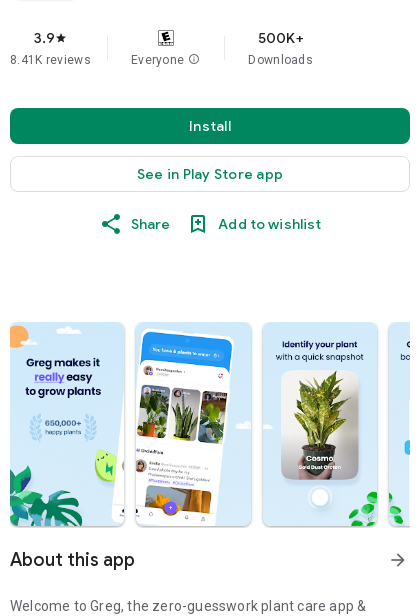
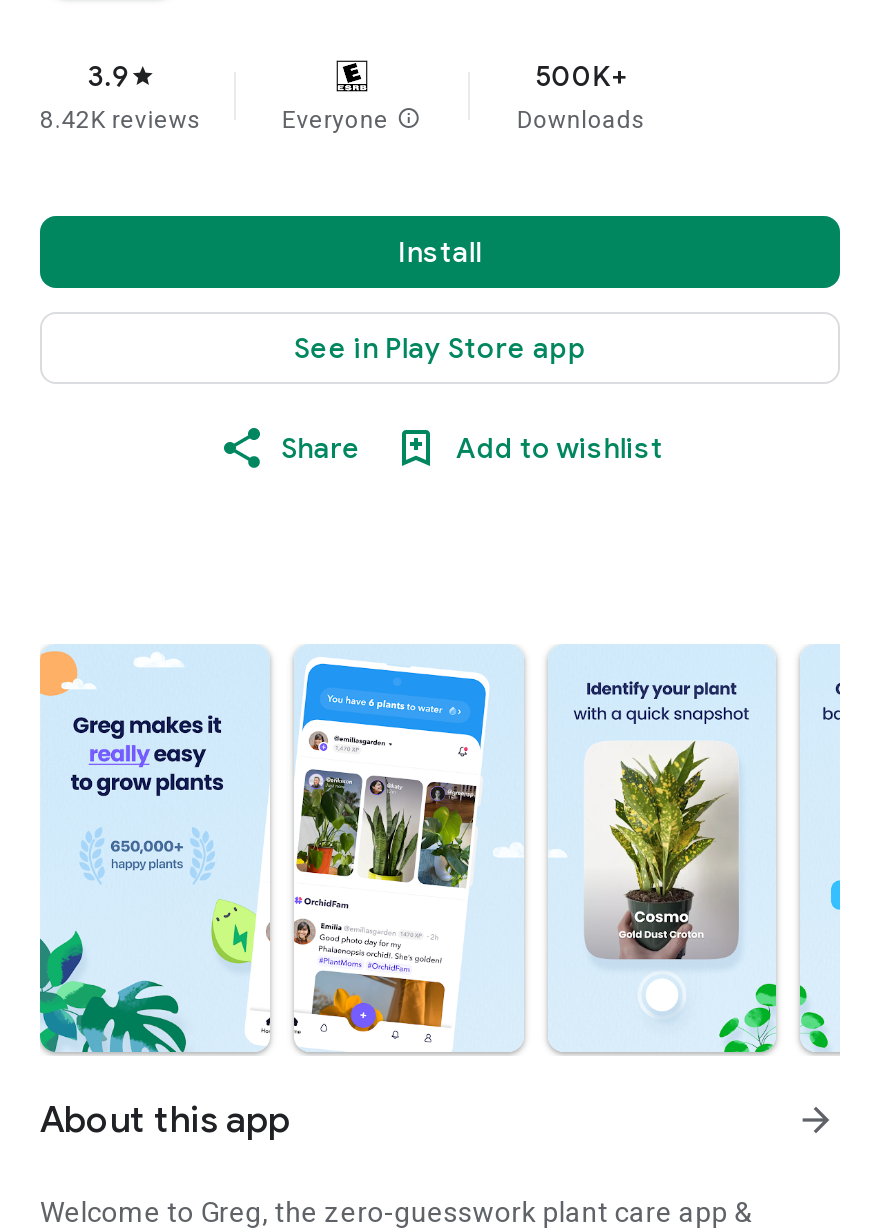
[10,53,91,67] 8.41K reviews -> [40,106,202,134] 8.42K reviews

